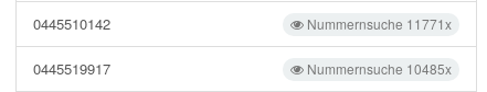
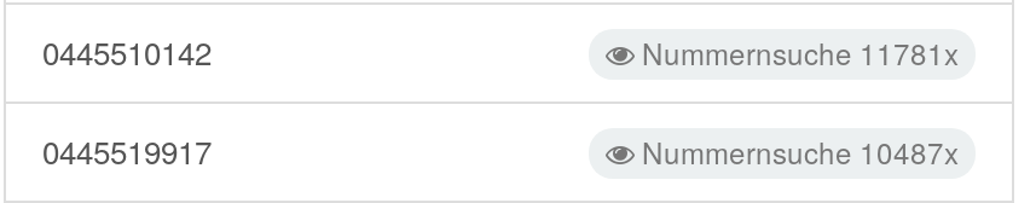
[304,14,452,33] Nummernsuche 11771x -> [635,31,959,72] Nummernsuche 11781x
[304,59,452,78] Nummernsuche 10485x -> [635,130,959,172] Nummernsuche 10487x

